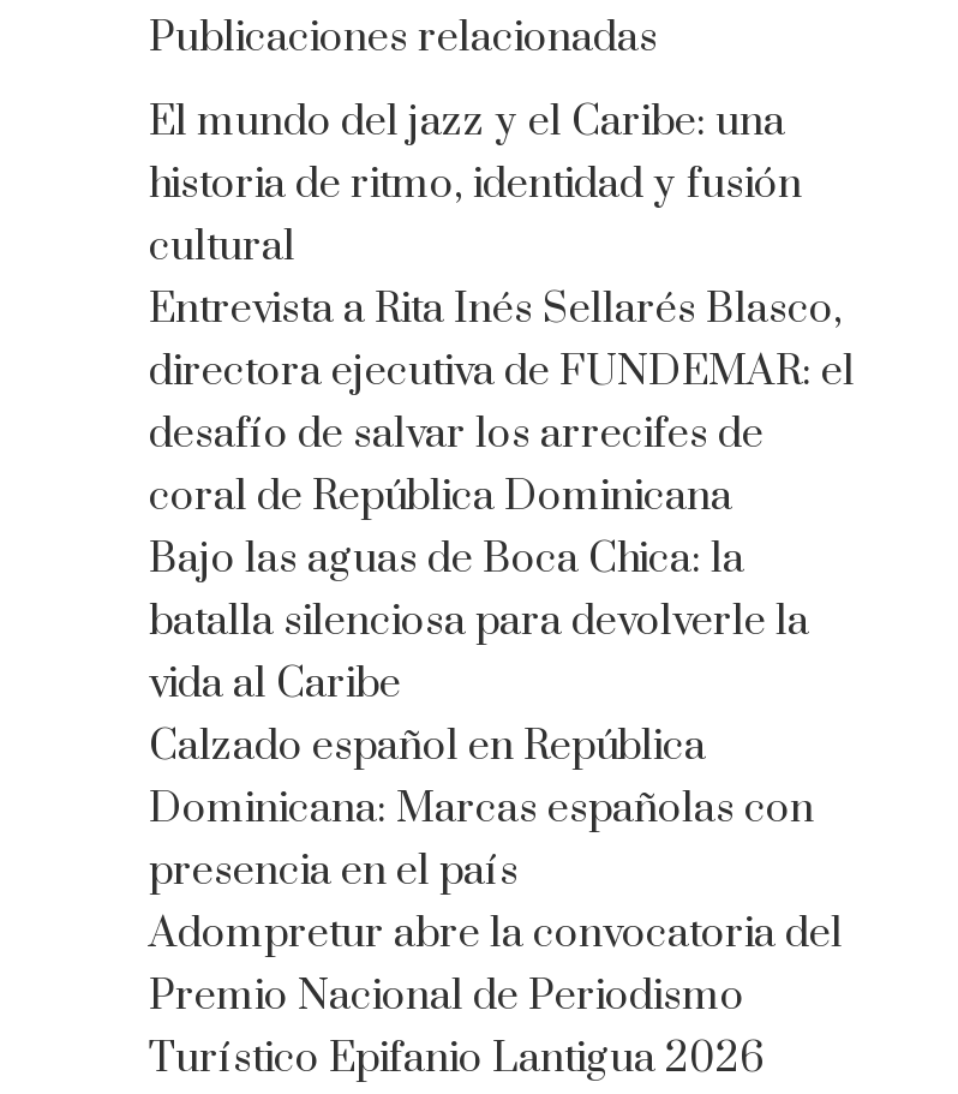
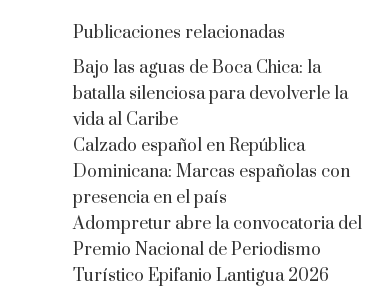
[149,96,855,524] El mundo del jazz y el Caribe: una | historia de ritmo, identidad y fusión | cultural | Entrevista a Rita Inés Sellarés Blasco, | directora ejecutiva de FUNDEMAR: el | desafío de salvar los arrecifes de | coral de República Dominicana -> none

